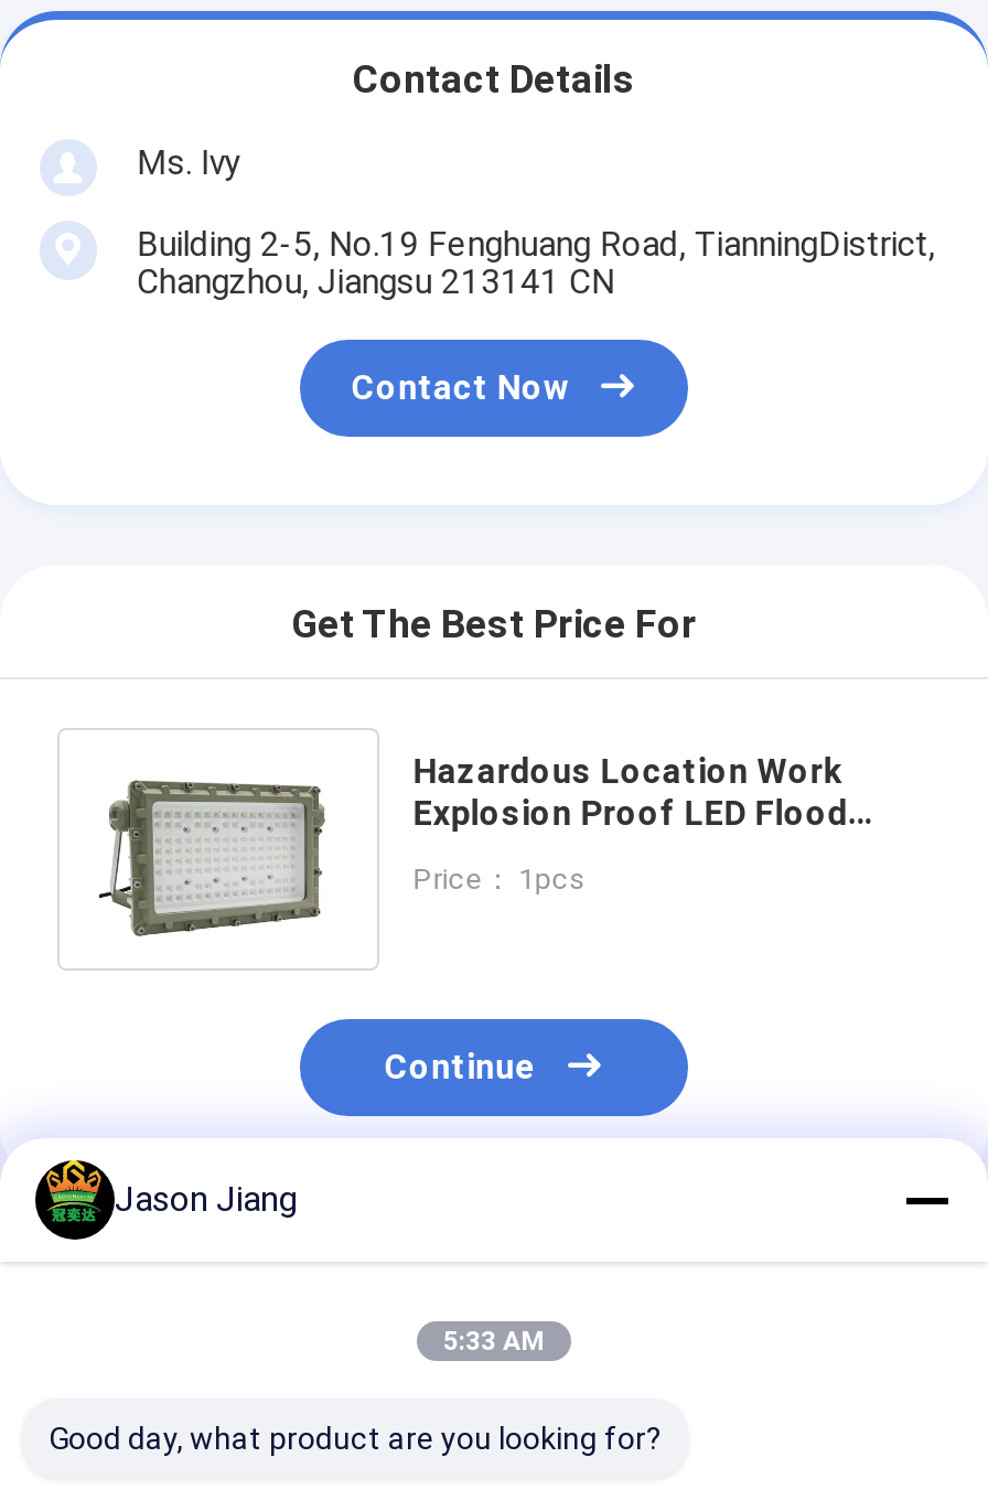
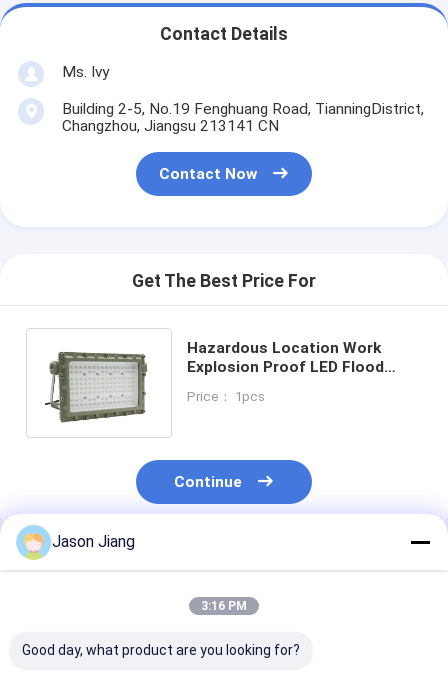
[33,1158,108,1237] [image] -> [16,524,49,559] [image]
[443,1326,545,1357] 5:33 AM -> [201,599,247,613] 3:16 PM

